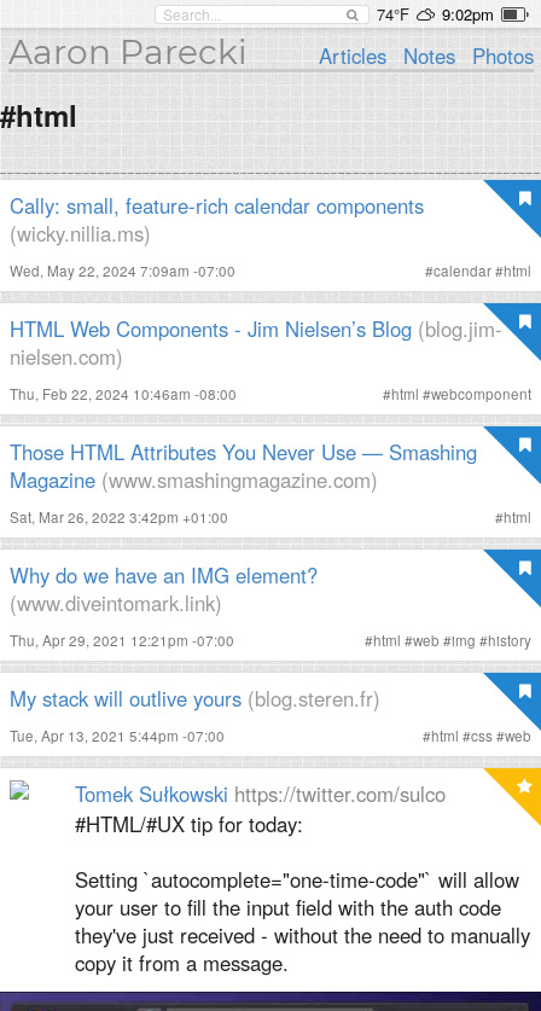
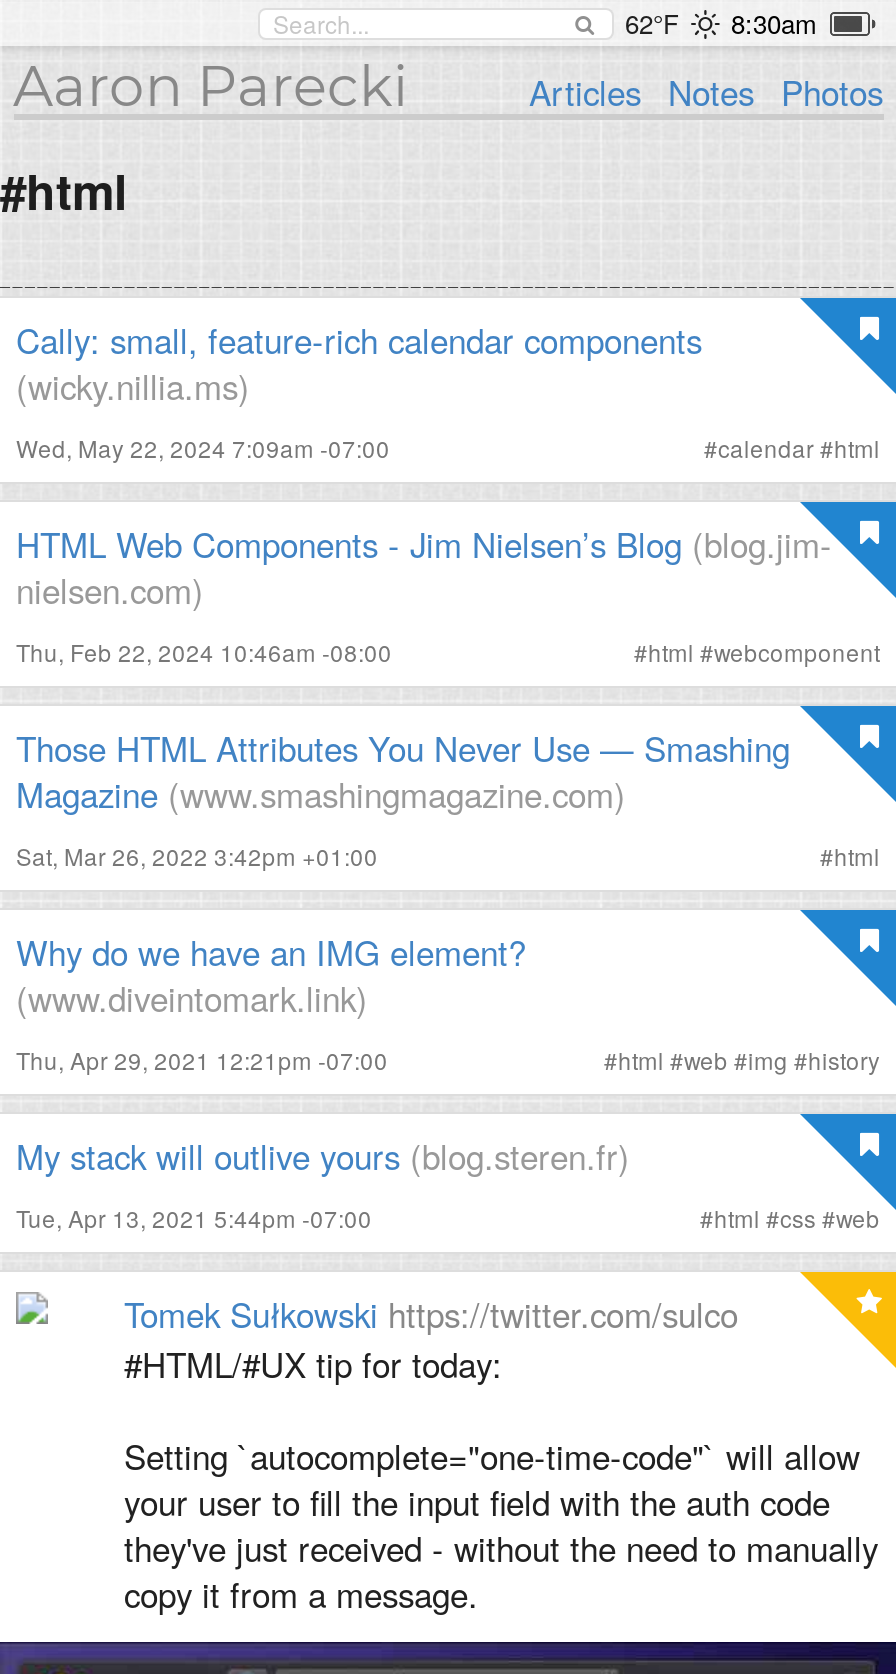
[376,2,493,25] 74°F | 9:02pm -> [625,4,817,42] 62°F | 8:30am

